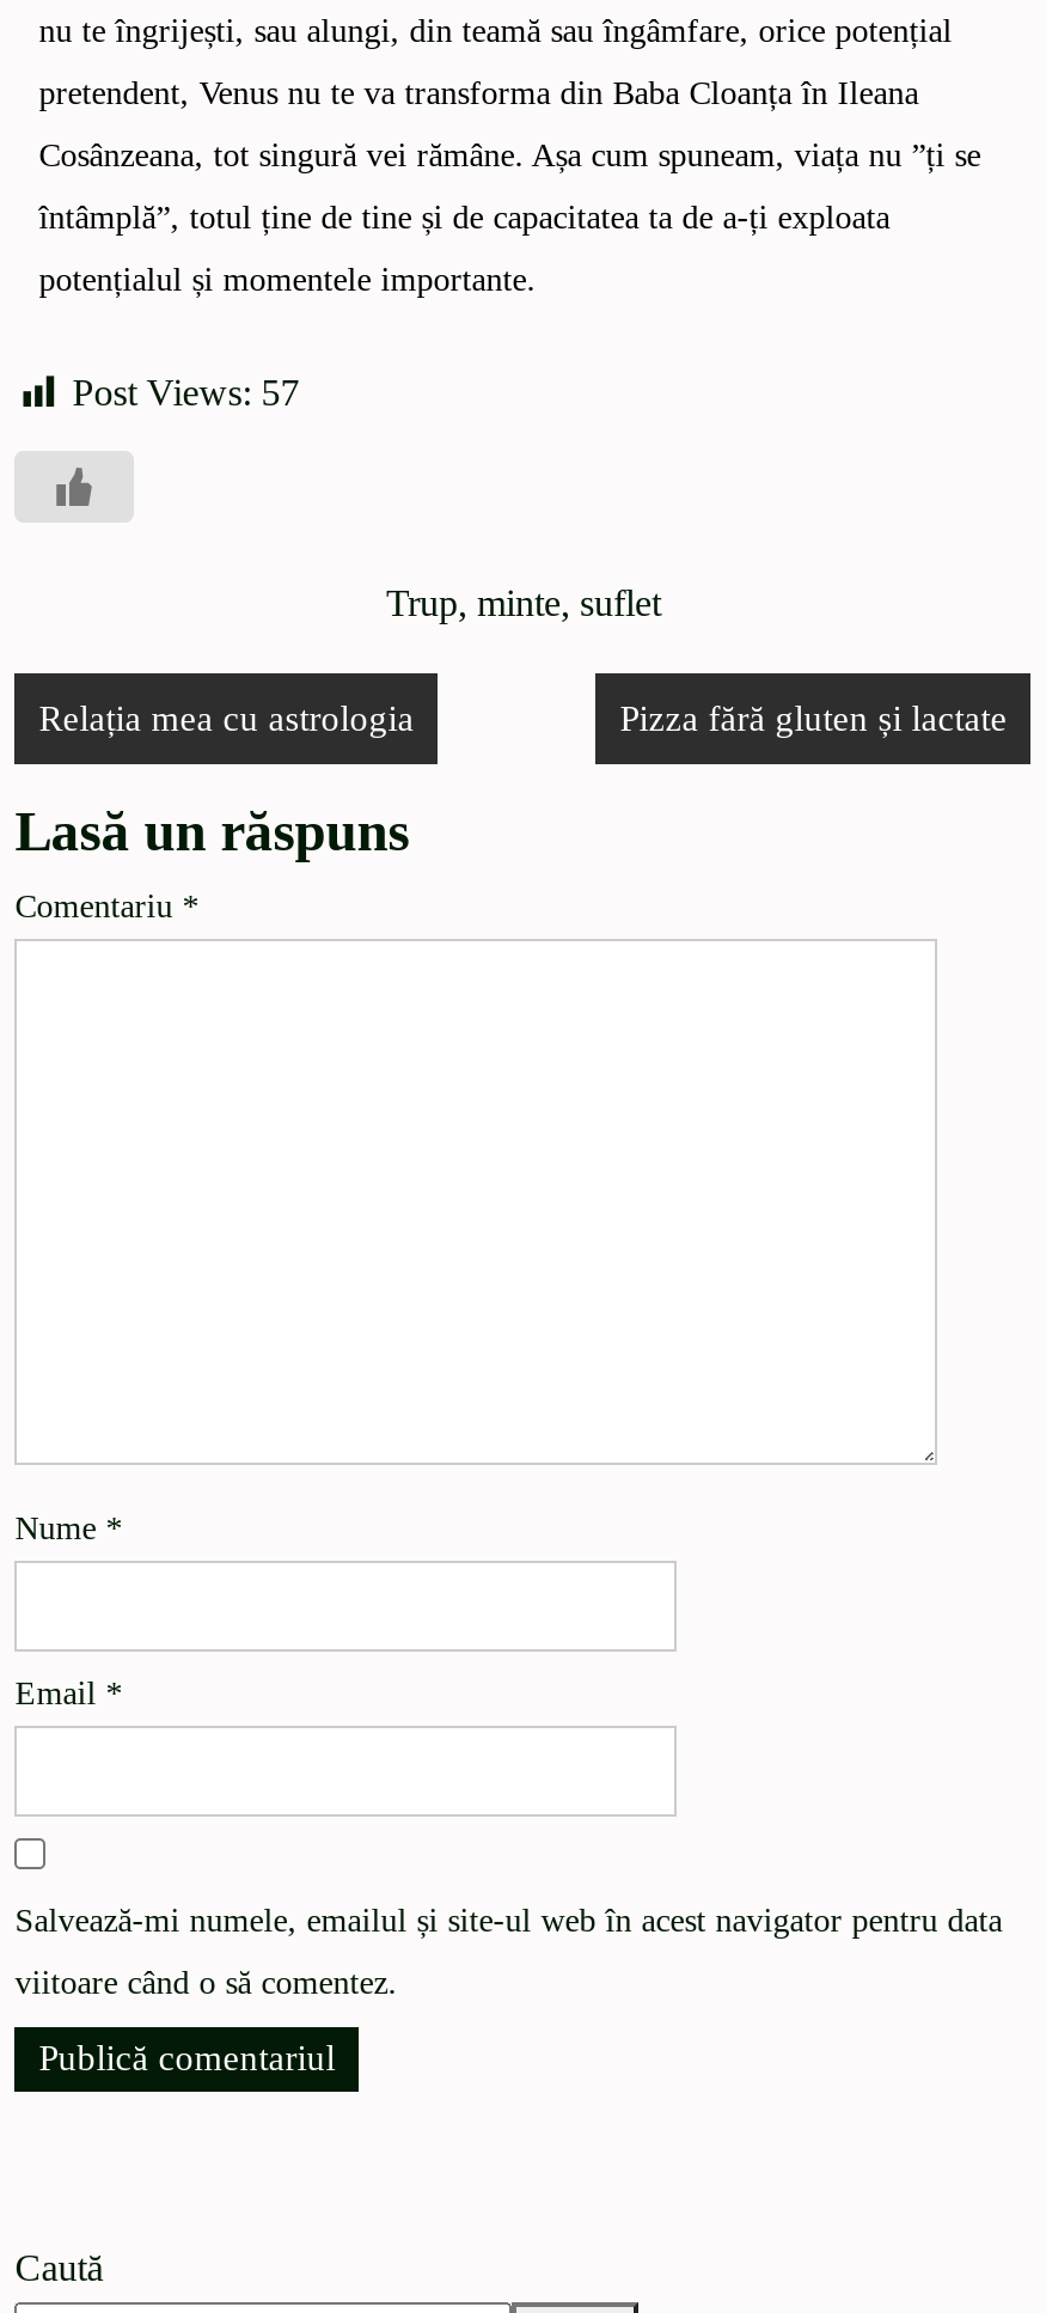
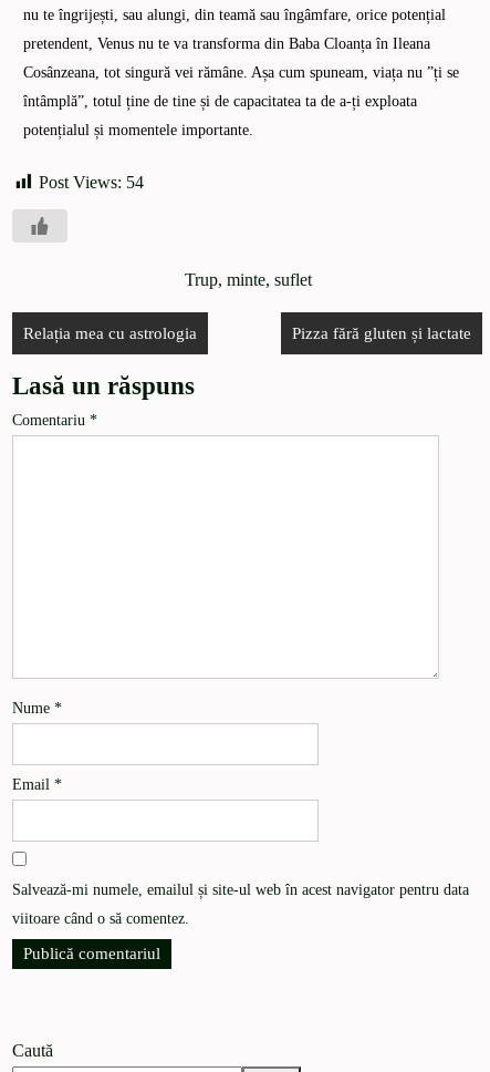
[72,372,299,413] Post Views: 57 -> [39,173,144,192] Post Views: 54

